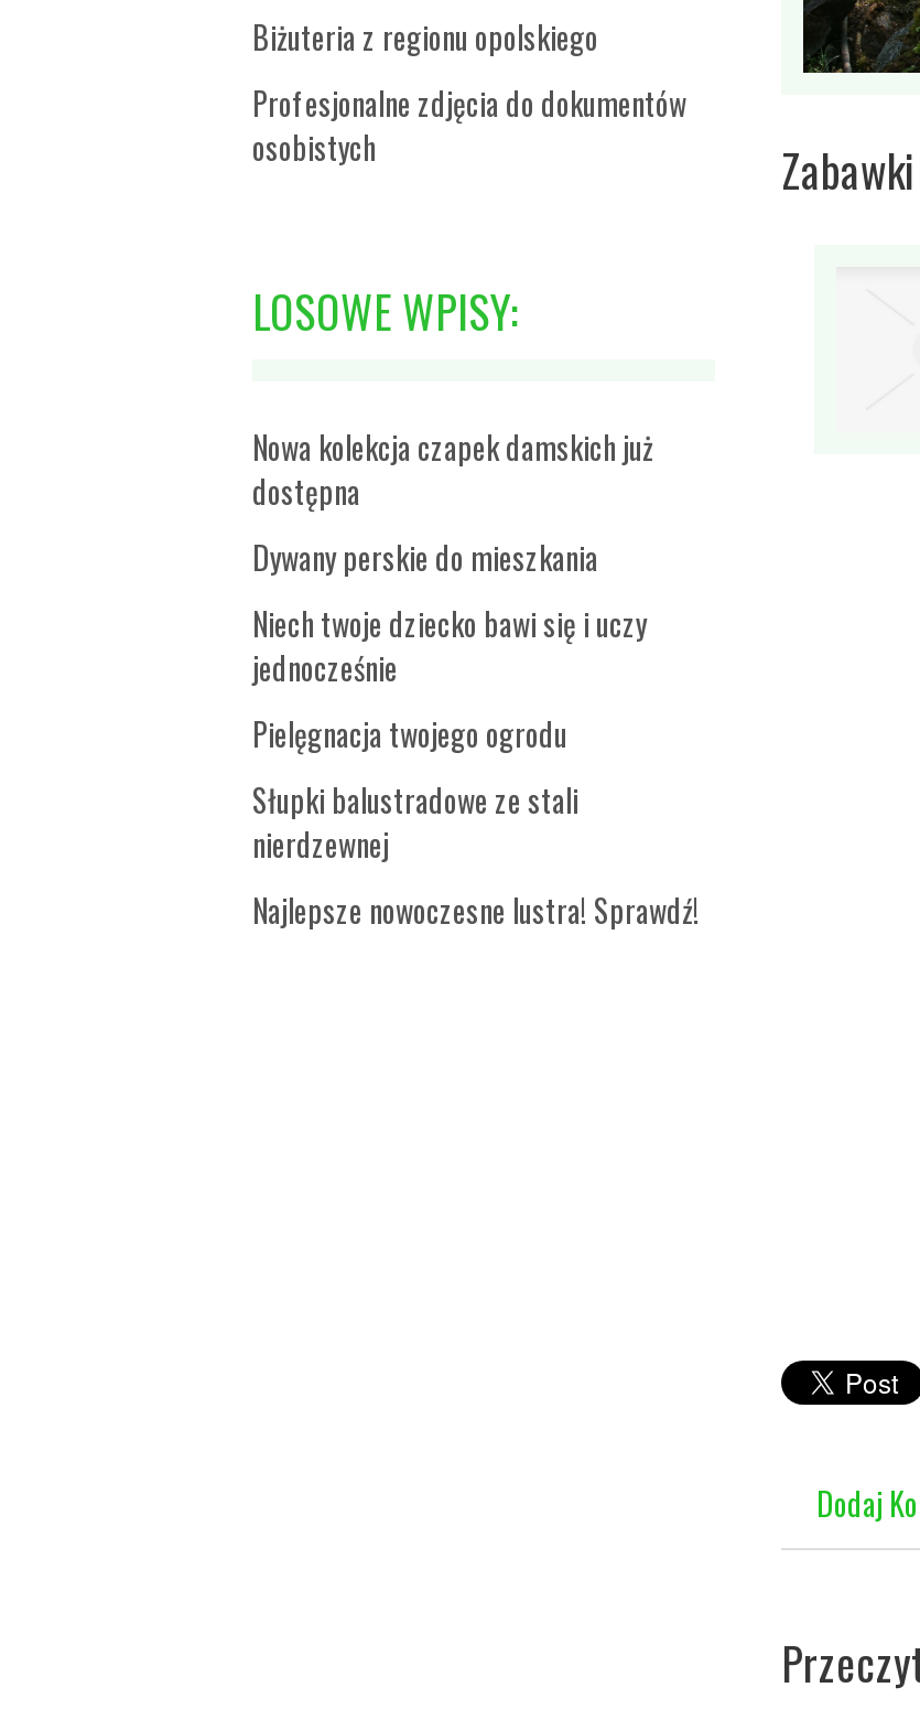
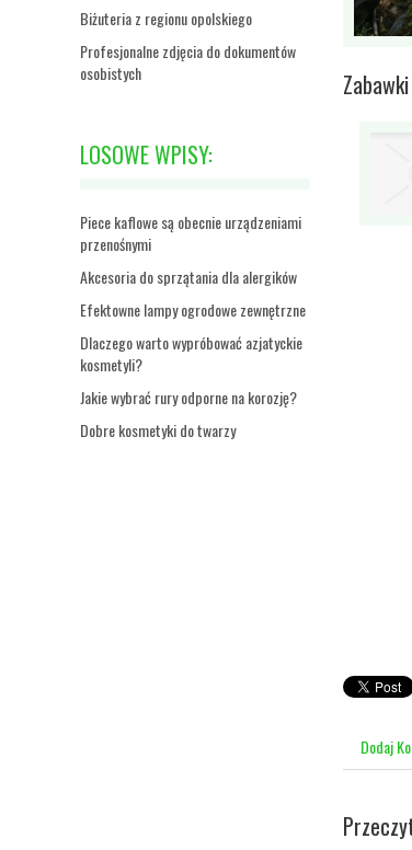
[252,423,700,933] Nowa kolekcja czapek damskich już | dostępna | Dywany perskie do mieszkania | Niech twoje dziecko bawi się i uczy | jednocześnie | Pielęgnacja twojego ogrodu | Słupki balustradowe ze stali | nierdzewnej | Najlepsze nowoczesne lustra! Sprawdź! -> [80,210,306,441] Piece kaflowe są obecnie urządzeniami | przenośnymi | Akcesoria do sprzątania dla alergików | Efektowne lampy ogrodowe zewnętrzne | Dlaczego warto wypróbować azjatyckie | kosmetyli? | Jakie wybrać rury odporne na korozję? | Dobre kosmetyki do twarzy

